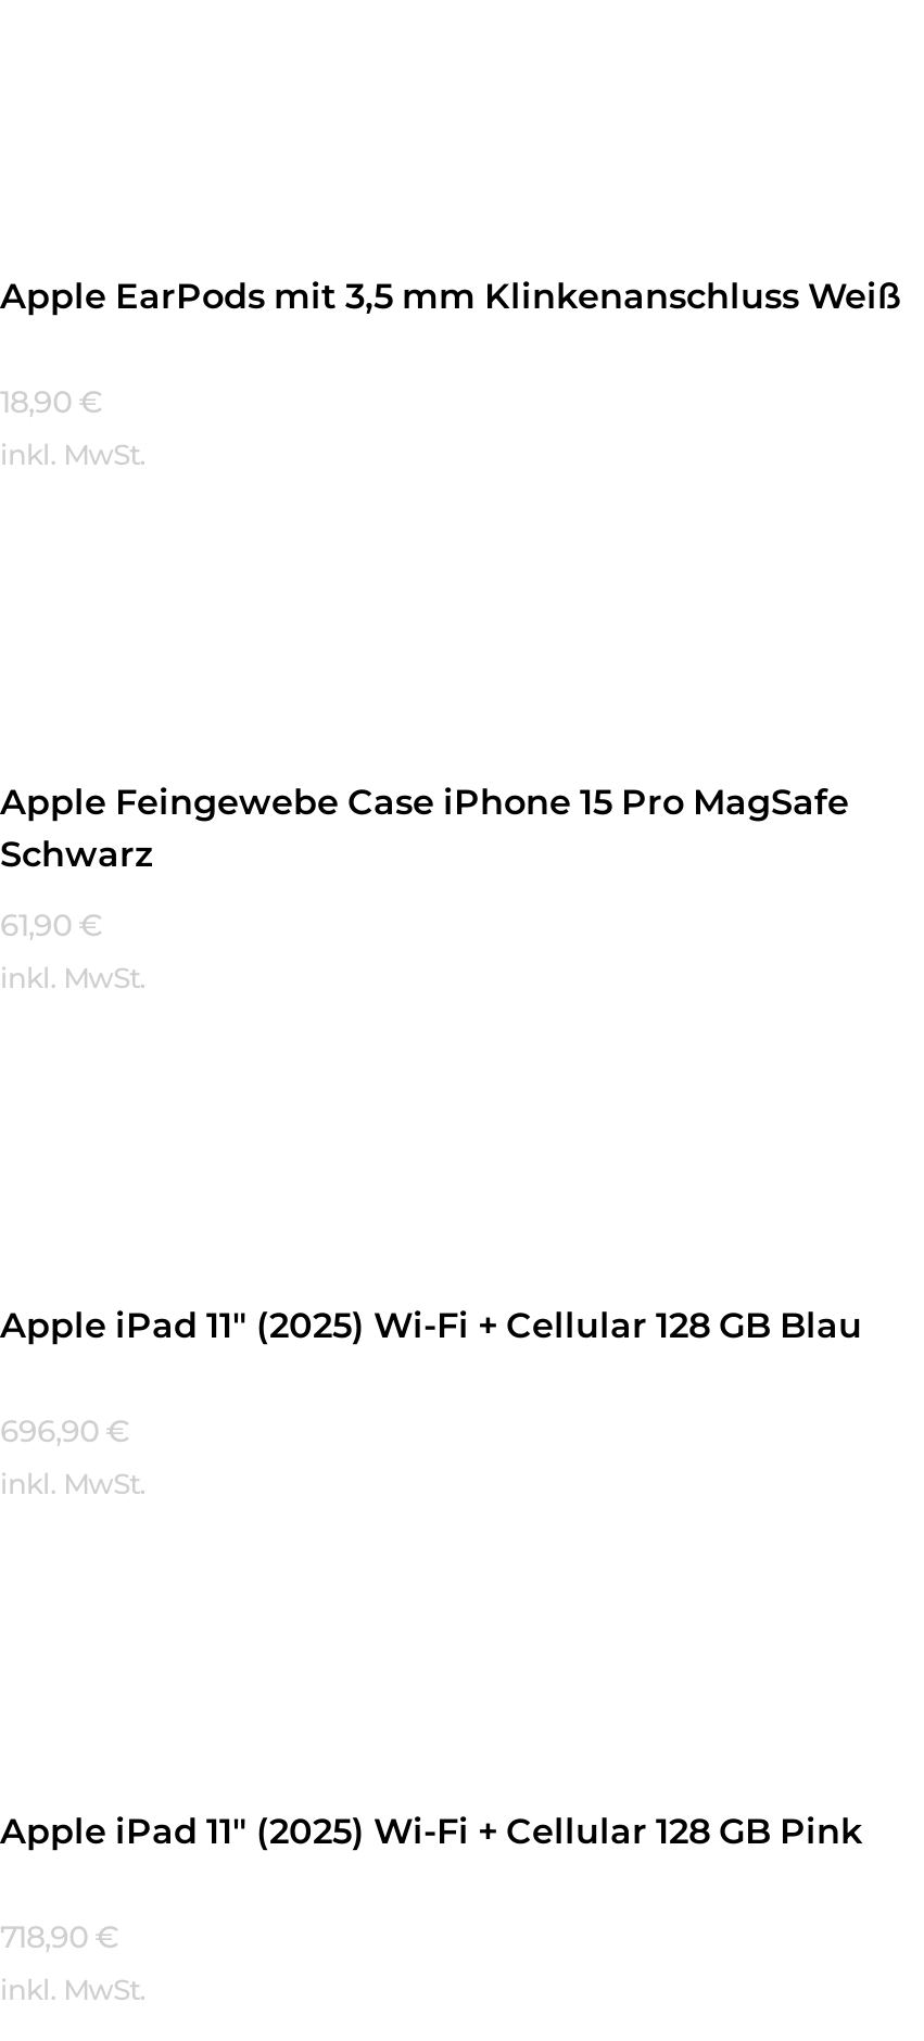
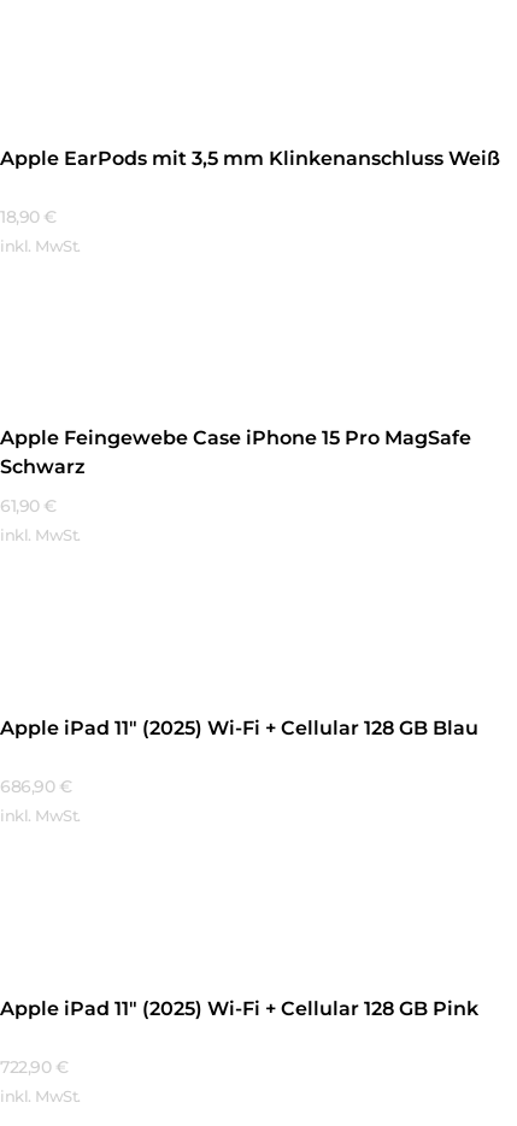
[0,1412,129,1451] 696,90 € -> [0,776,71,798] 686,90 €
[0,1918,118,1957] 718,90 € -> [0,1056,68,1078] 722,90 €

